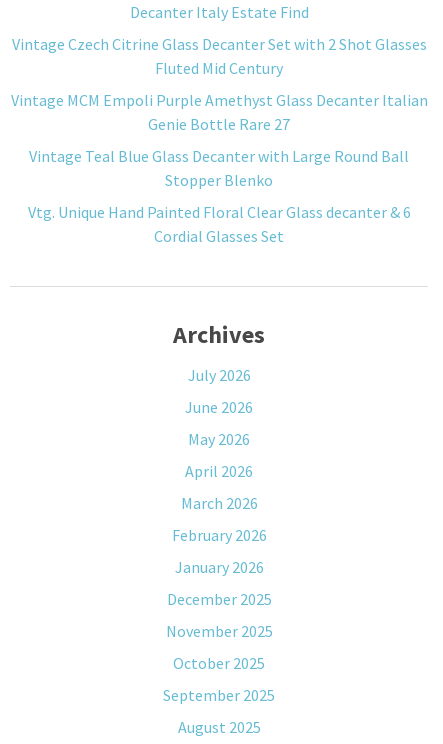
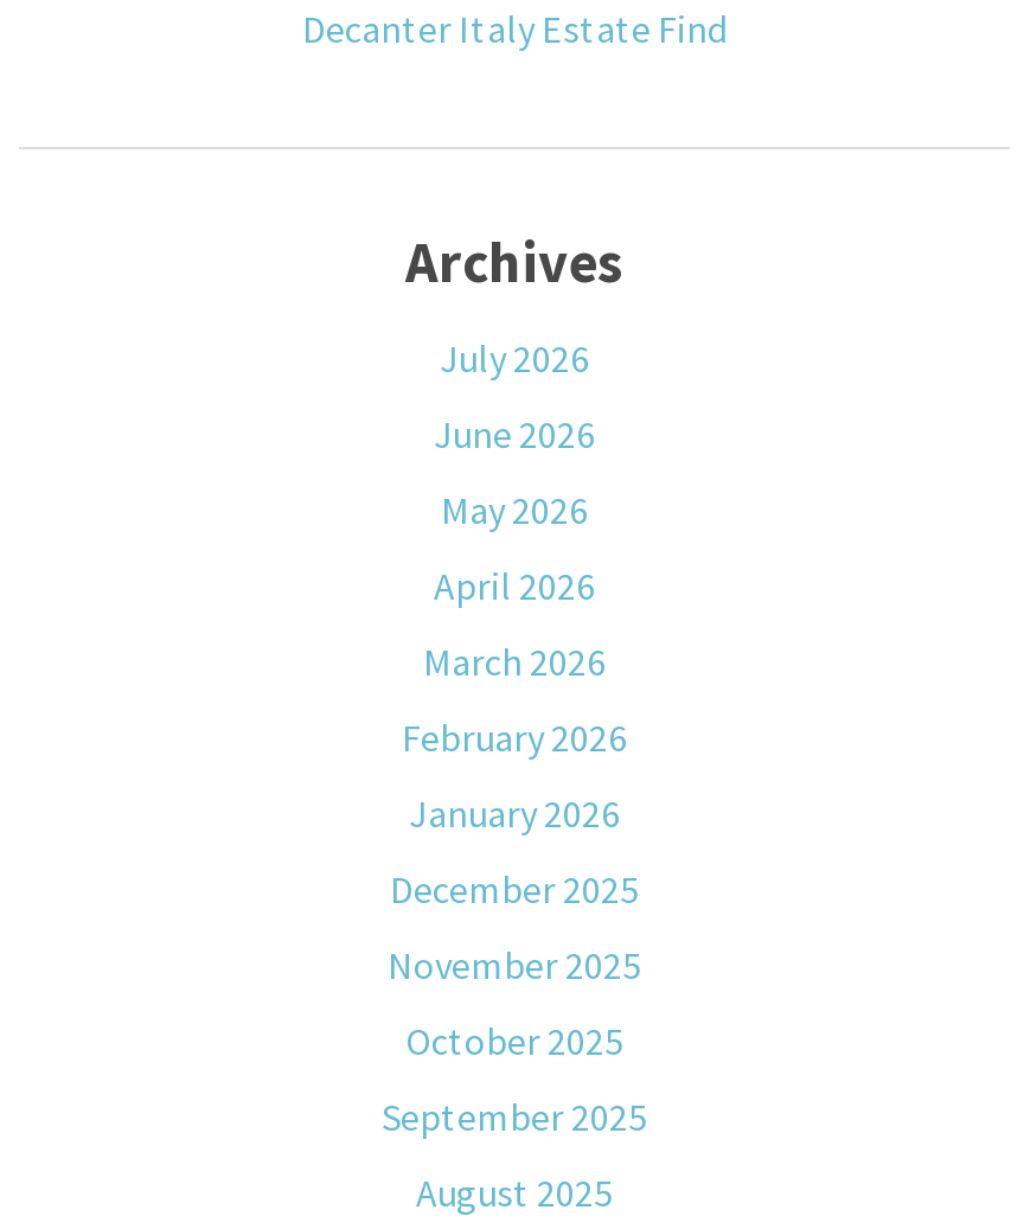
[10,34,427,246] Vintage Czech Citrine Glass Decanter Set with 2 Shot Glasses | Fluted Mid Century | Vintage MCM Empoli Purple Amethyst Glass Decanter Italian | Genie Bottle Rare 27 | Vintage Teal Blue Glass Decanter with Large Round Ball | Stopper Blenko | Vtg. Unique Hand Painted Floral Clear Glass decanter & 6 | Cordial Glasses Set -> none

